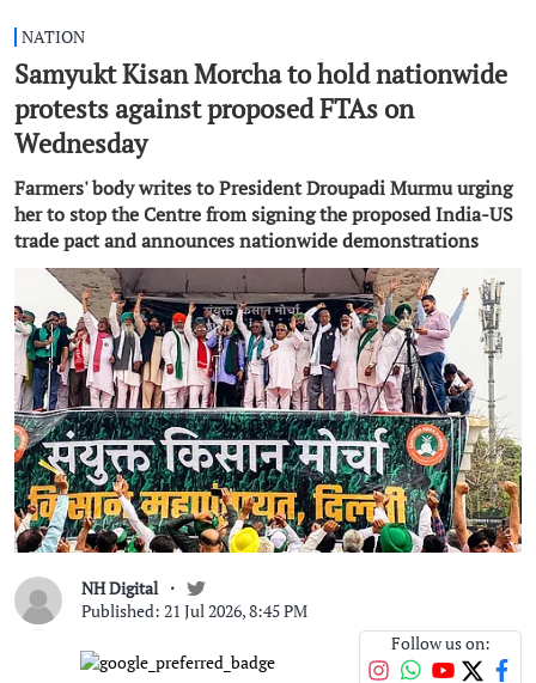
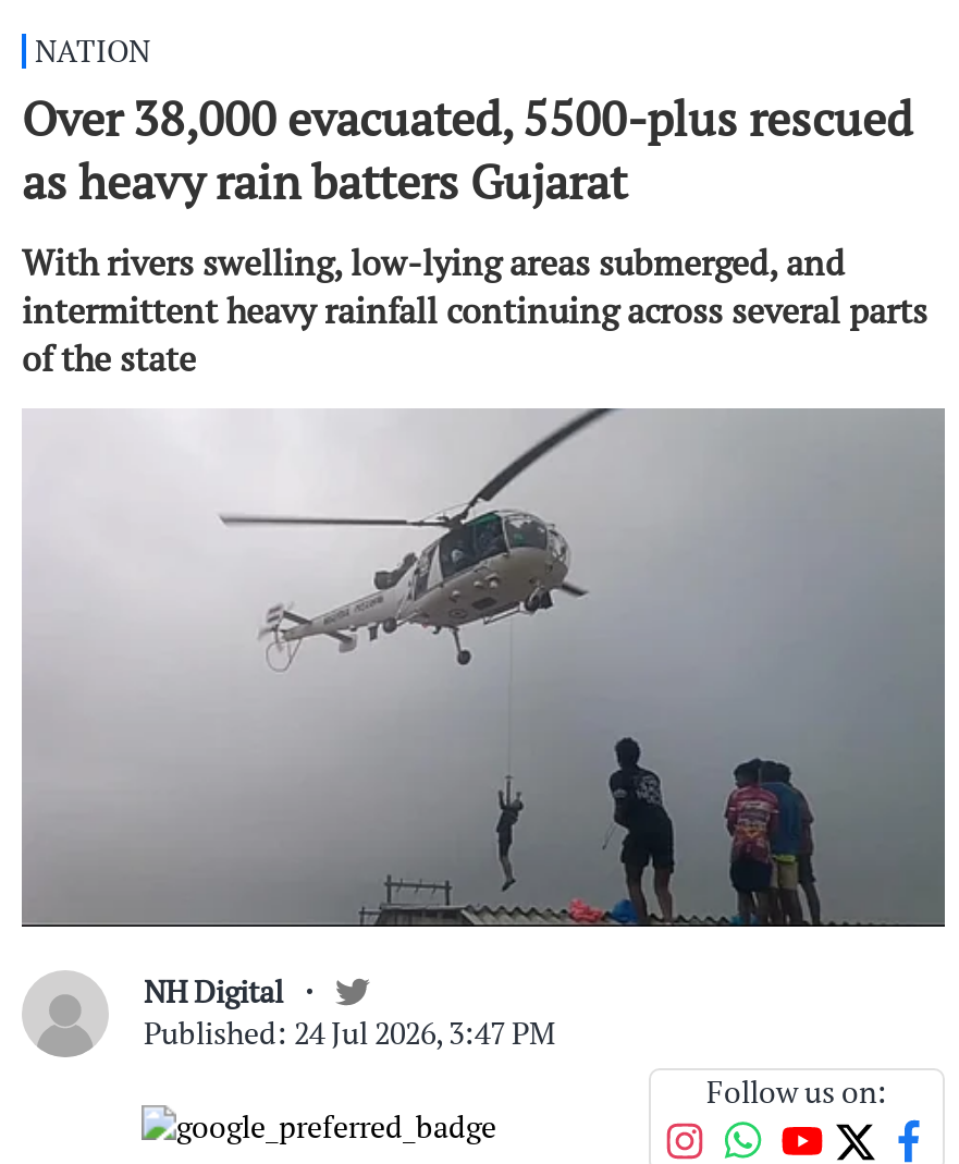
[14,56,513,253] Samyukt Kisan Morcha to hold nationwide | protests against proposed FTAs on | Wednesday | Farmers' body writes to President Droupadi Murmu urging | her to stop the Centre from signing the proposed India-US | trade pact and announces nationwide demonstrations -> [22,86,927,382] Over 38,000 evacuated, 5500-plus rescued | as heavy rain batters Gujarat | With rivers swelling, low-lying areas submerged, and | intermittent heavy rainfall continuing across several parts | of the state
[13,267,522,622] [image] | Published: 21 Jul 2026, 8:45 PM -> [22,413,947,1053] [image] | Published: 24 Jul 2026, 3:47 PM

